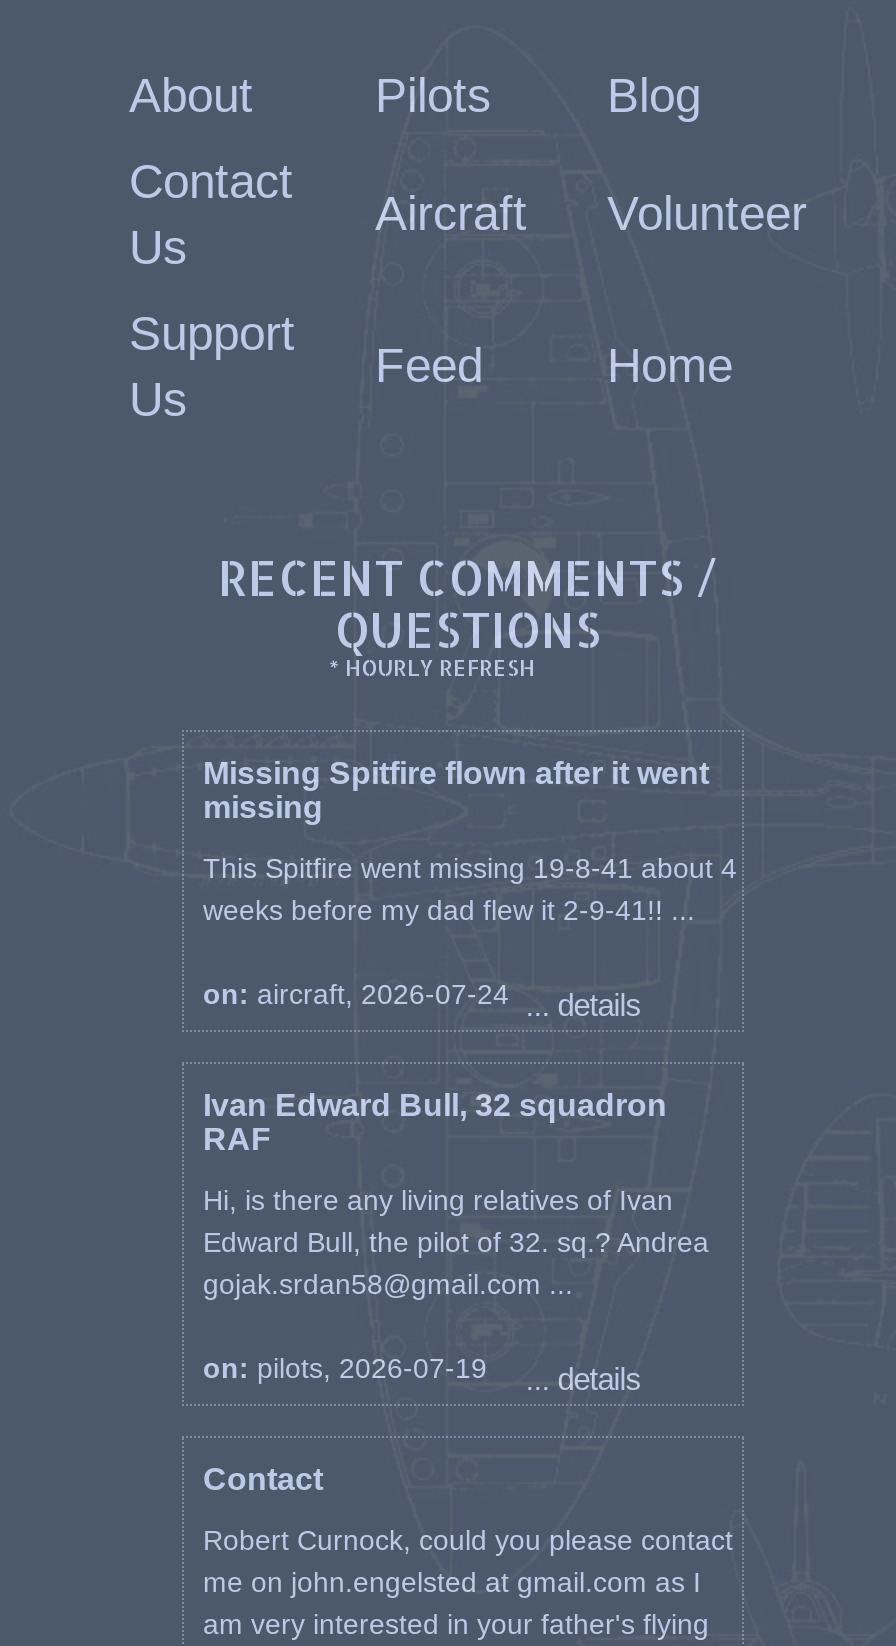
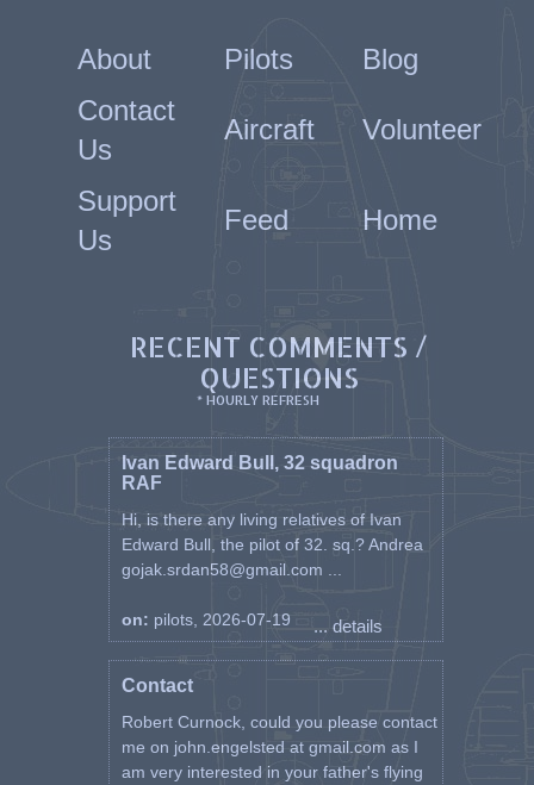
[203,756,737,1022] Missing Spitfire flown after it went | missing | This Spitfire went missing 19-8-41 about 4 | weeks before my dad flew it 2-9-41!! ... | on: aircraft, 2026-07-24 ... details -> none

